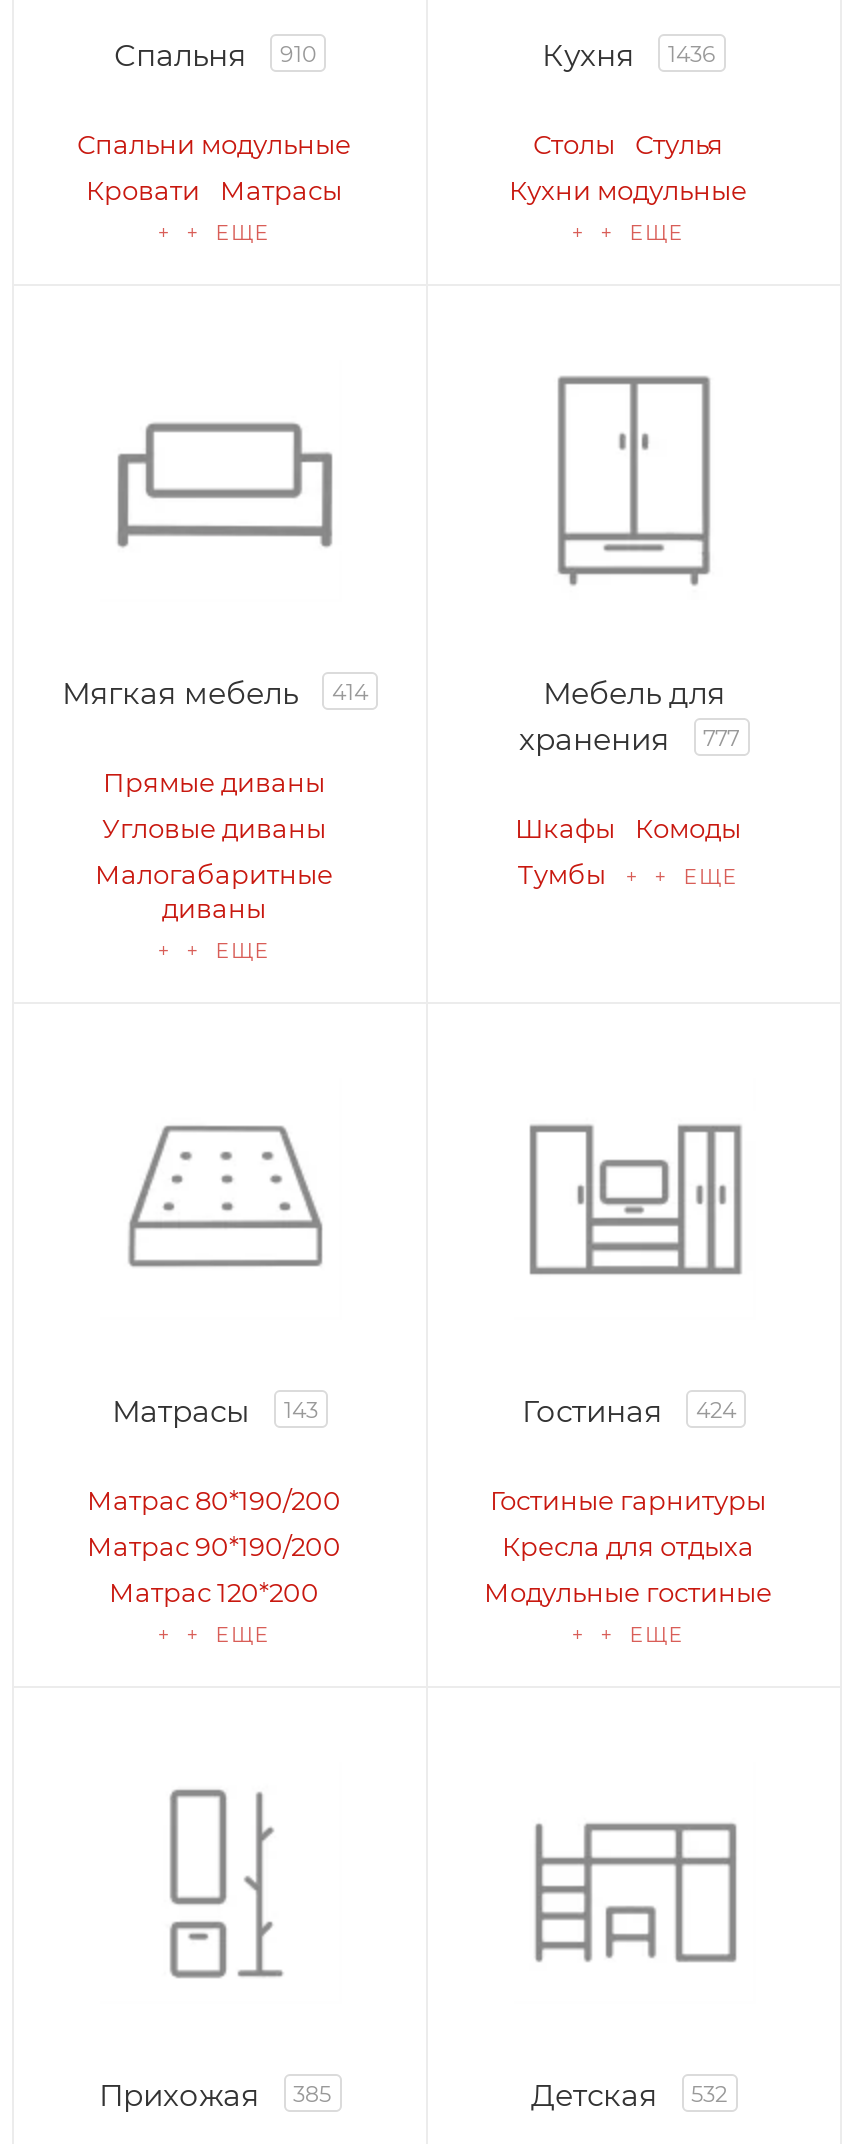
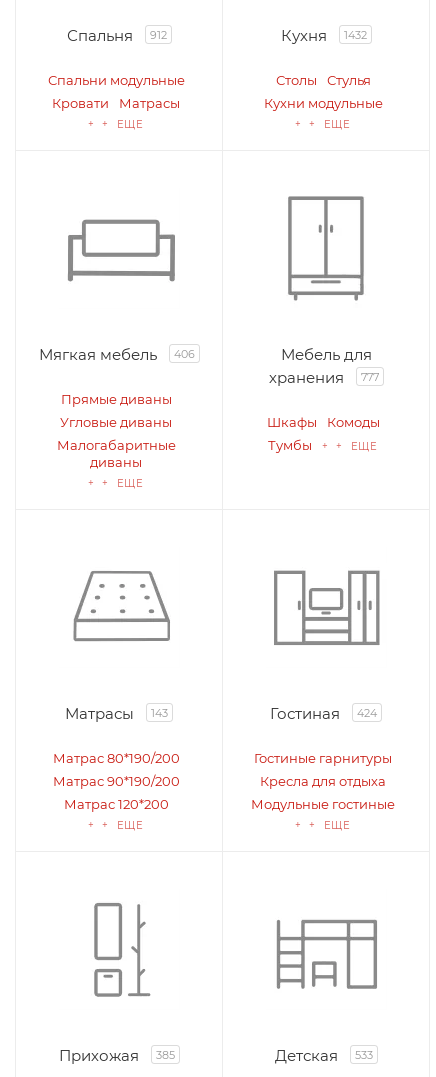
[114,36,316,74] Спальня 910 -> [66,26,166,45] Спальня 912
[542,36,716,74] Кухня 1436 -> [280,26,366,45] Кухня 1432
[62,674,368,712] Мягкая мебель 414 -> [38,345,194,364] Мягкая мебель 406
[531,2076,727,2114] Детская 532 -> [274,1046,372,1065] Детская 533

